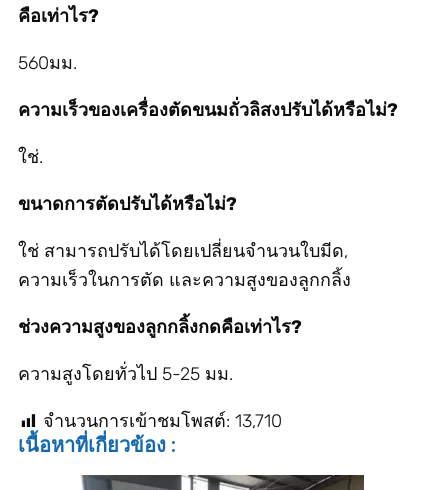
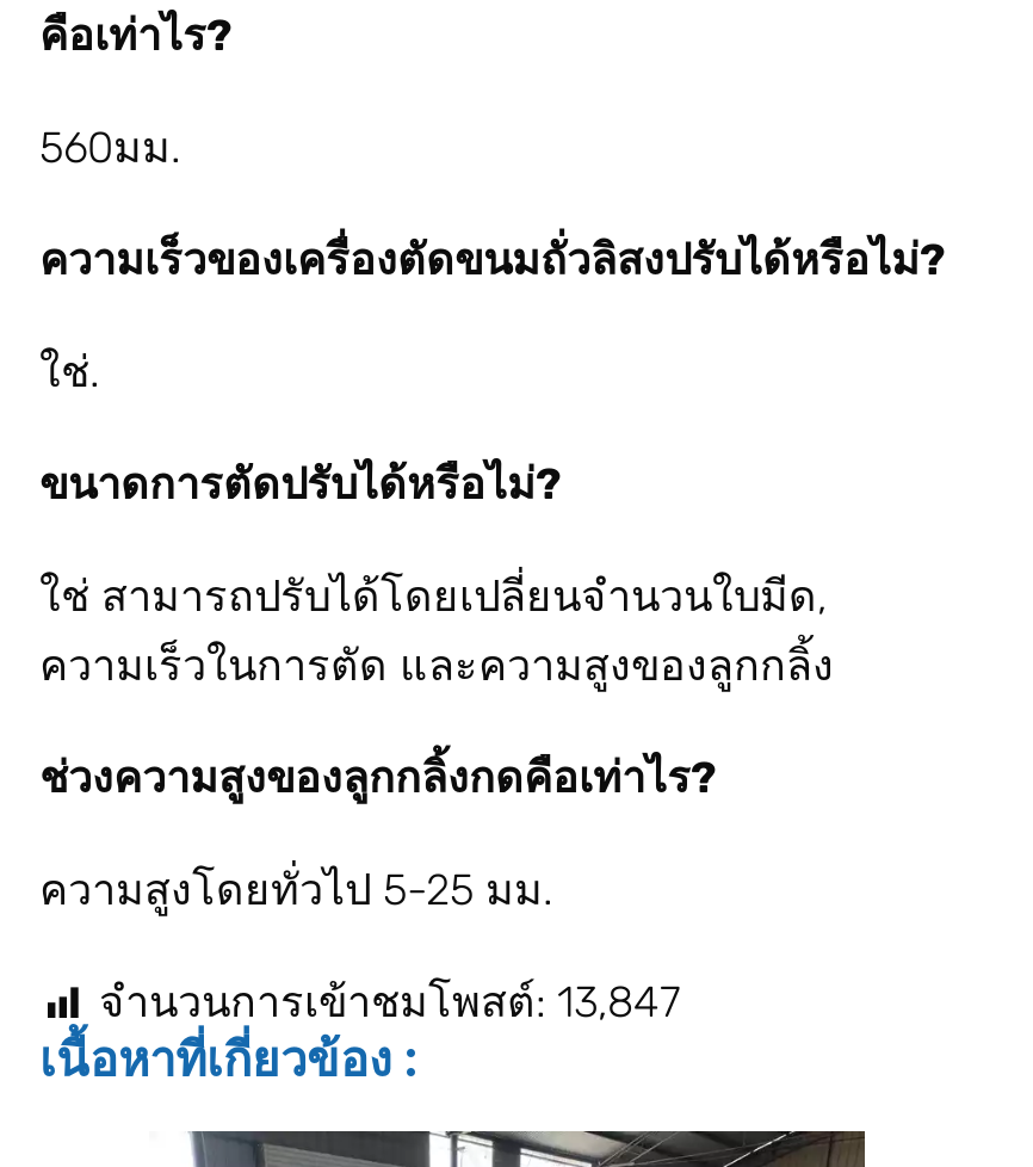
[43,410,282,432] จำนวนการเข้าชมโพสต์: 13,710 -> [99,977,681,1030] จำนวนการเข้าชมโพสต์: 13,847

